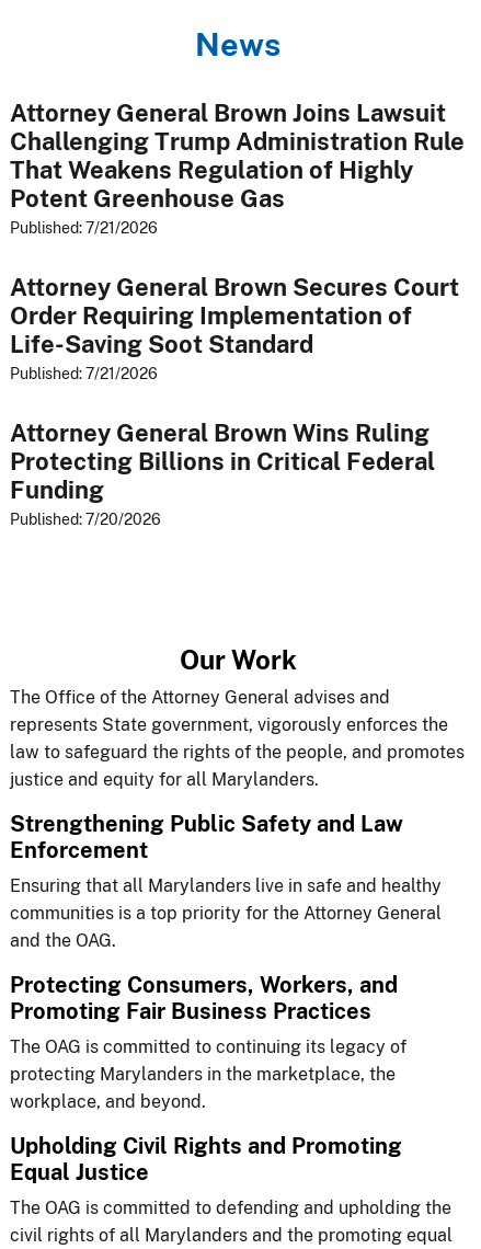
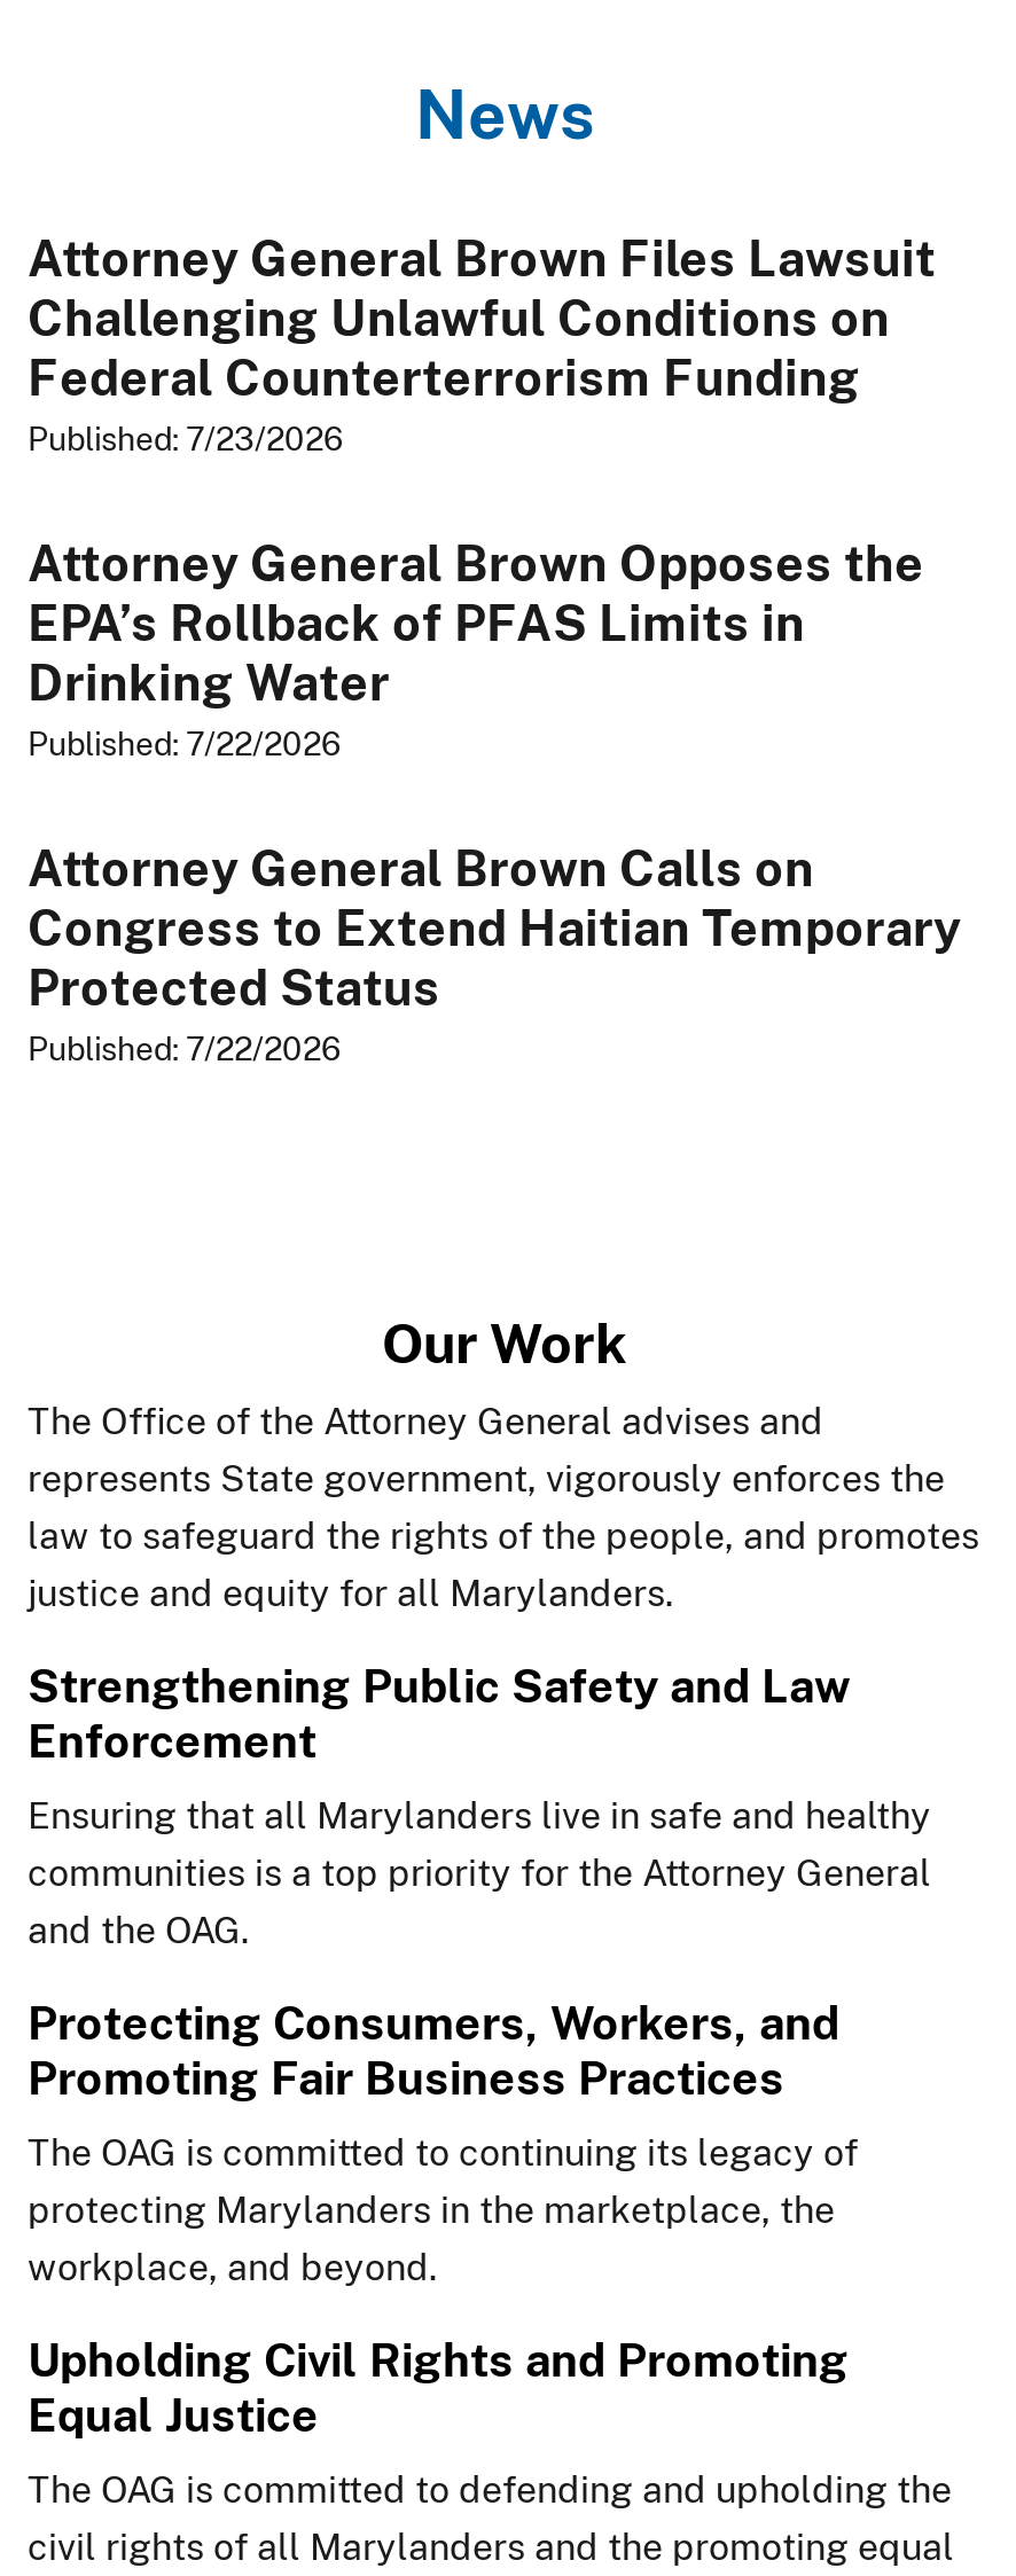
[10,99,465,237] Attorney General Brown Joins Lawsuit | Challenging Trump Administration Rule | That Weakens Regulation of Highly | Potent Greenhouse Gas | Published: 7/21/2026 -> [28,228,936,458] Attorney General Brown Files Lawsuit | Challenging Unlawful Conditions on | Federal Counterterrorism Funding | Published: 7/23/2026
[10,273,459,382] Attorney General Brown Secures Court | Order Requiring Implementation of | Life-Saving Soot Standard | Published: 7/21/2026 -> [28,533,924,763] Attorney General Brown Opposes the | EPA’s Rollback of PFAS Limits in | Drinking Water | Published: 7/22/2026
[10,419,435,528] Attorney General Brown Wins Ruling | Protecting Billions in Critical Federal | Funding | Published: 7/20/2026 -> [28,838,961,1068] Attorney General Brown Calls on | Congress to Extend Haitian Temporary | Protected Status | Published: 7/22/2026

